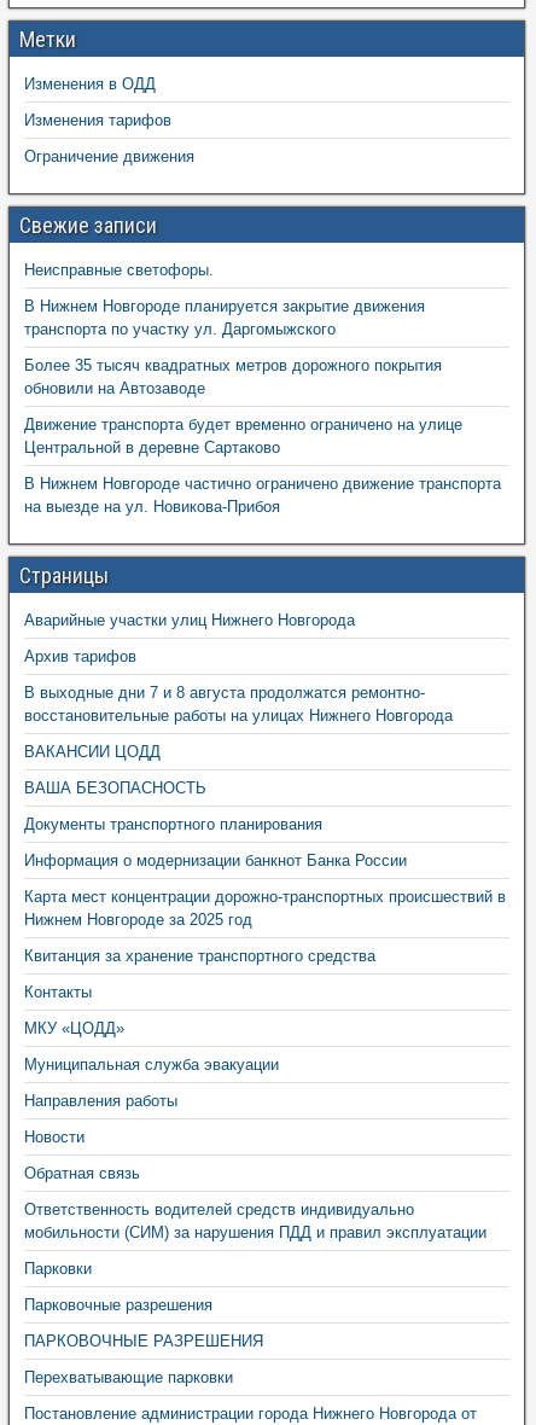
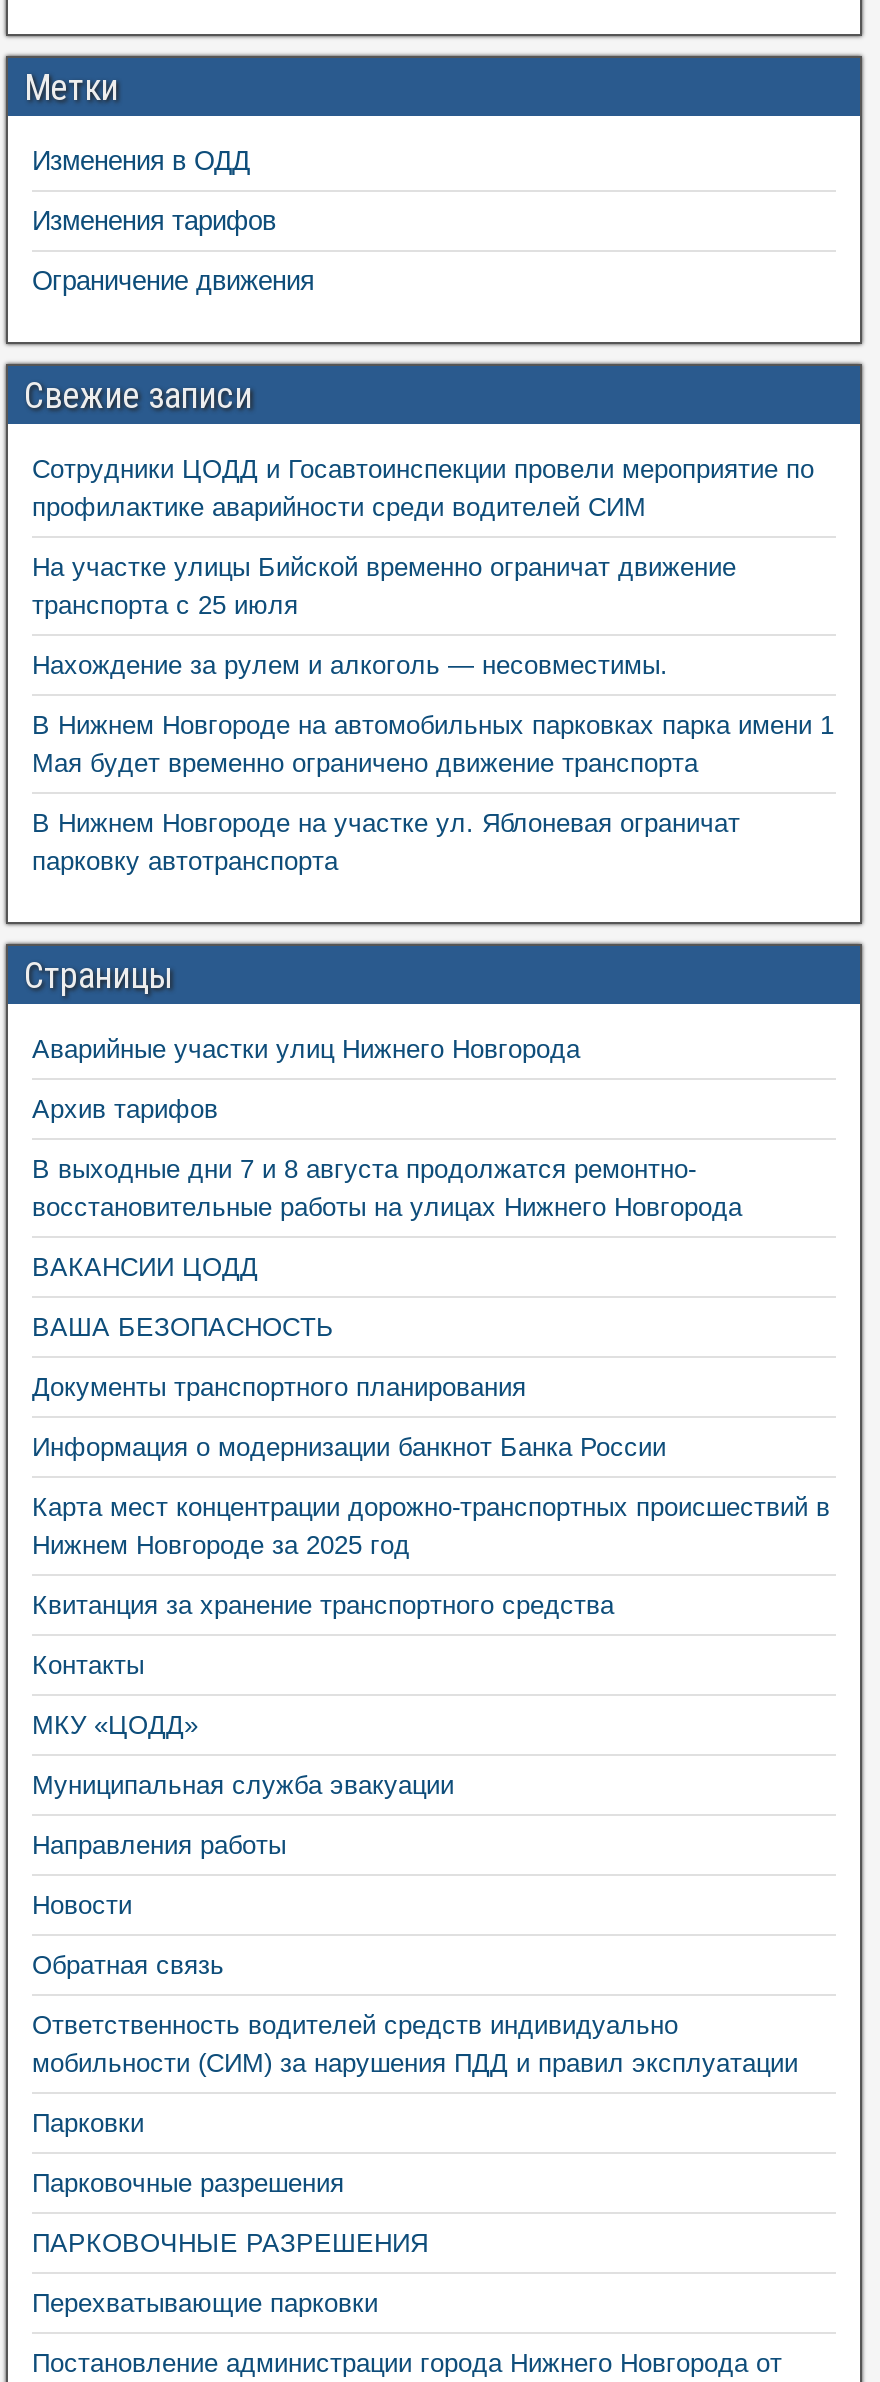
[24,261,214,279] Неисправные светофоры. -> [32,454,814,522] Сотрудники ЦОДД и Госавтоинспекции провели мероприятие по | профилактике аварийности среди водителей СИМ
[24,297,425,338] В Нижнем Новгороде планируется закрытие движения | транспорта по участку ул. Даргомыжского -> [32,552,736,620] На участке улицы Бийской временно ограничат движение | транспорта с 25 июля
[24,356,442,397] Более 35 тысяч квадратных метров дорожного покрытия | обновили на Автозаводе -> [32,650,668,680] Нахождение за рулем и алкоголь — несовместимы.
[24,415,462,456] Движение транспорта будет временно ограничено на улице | Центральной в деревне Сартаково -> [32,710,834,778] В Нижнем Новгороде на автомобильных парковках парка имени 1 | Мая будет временно ограничено движение транспорта
[24,475,501,516] В Нижнем Новгороде частично ограничено движение транспорта | на выезде на ул. Новикова-Прибоя -> [32,808,740,876] В Нижнем Новгороде на участке ул. Яблоневая ограничат | парковку автотранспорта

